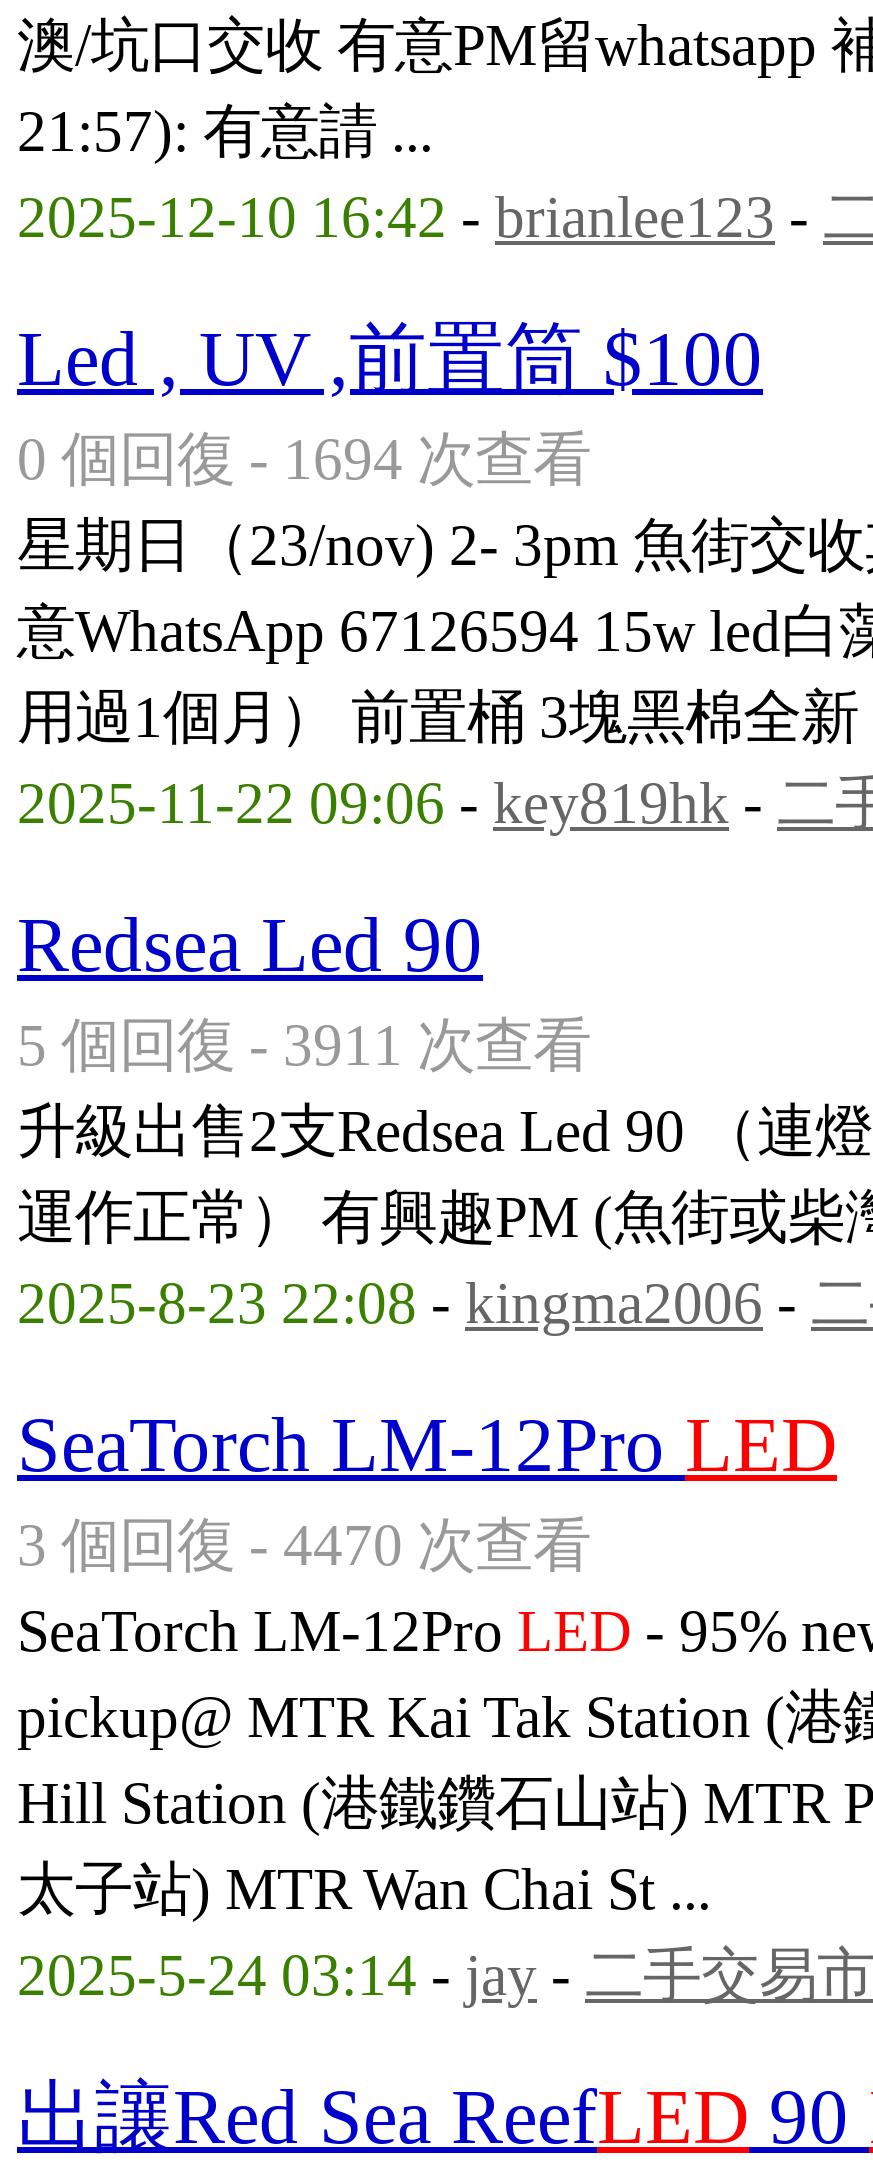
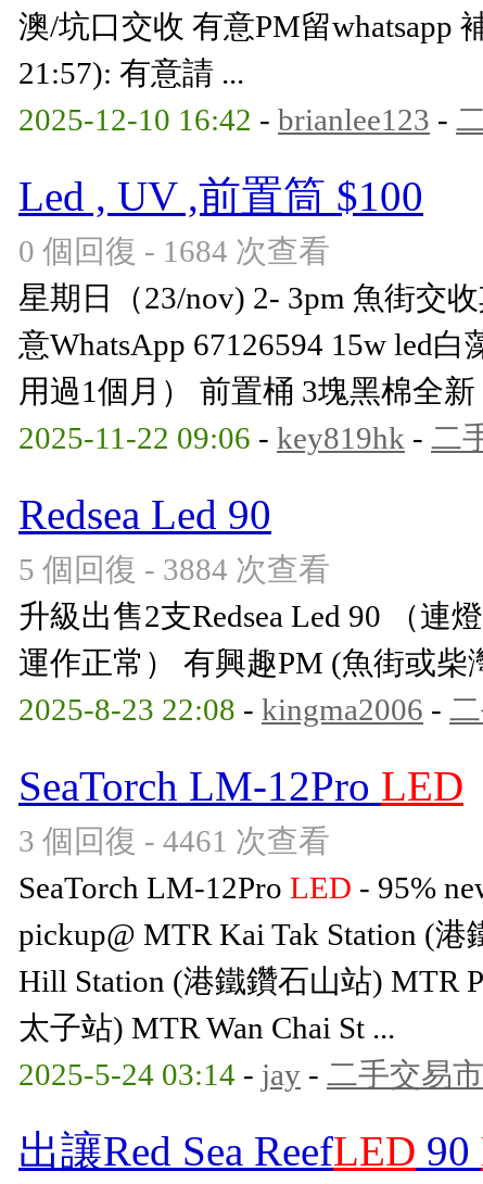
[17,427,591,491] 0 個回復 - 1694 次查看 -> [18,234,330,268] 0 個回復 - 1684 次查看
[17,1013,591,1077] 5 個回復 - 3911 次查看 -> [18,552,330,587] 5 個回復 - 3884 次查看
[17,1513,591,1577] 3 個回復 - 4470 次查看 -> [18,823,330,858] 3 個回復 - 4461 次查看

